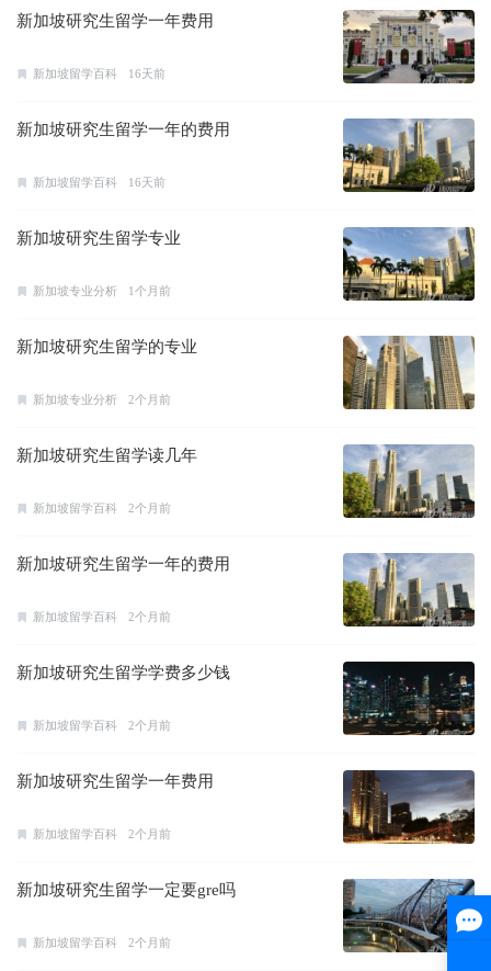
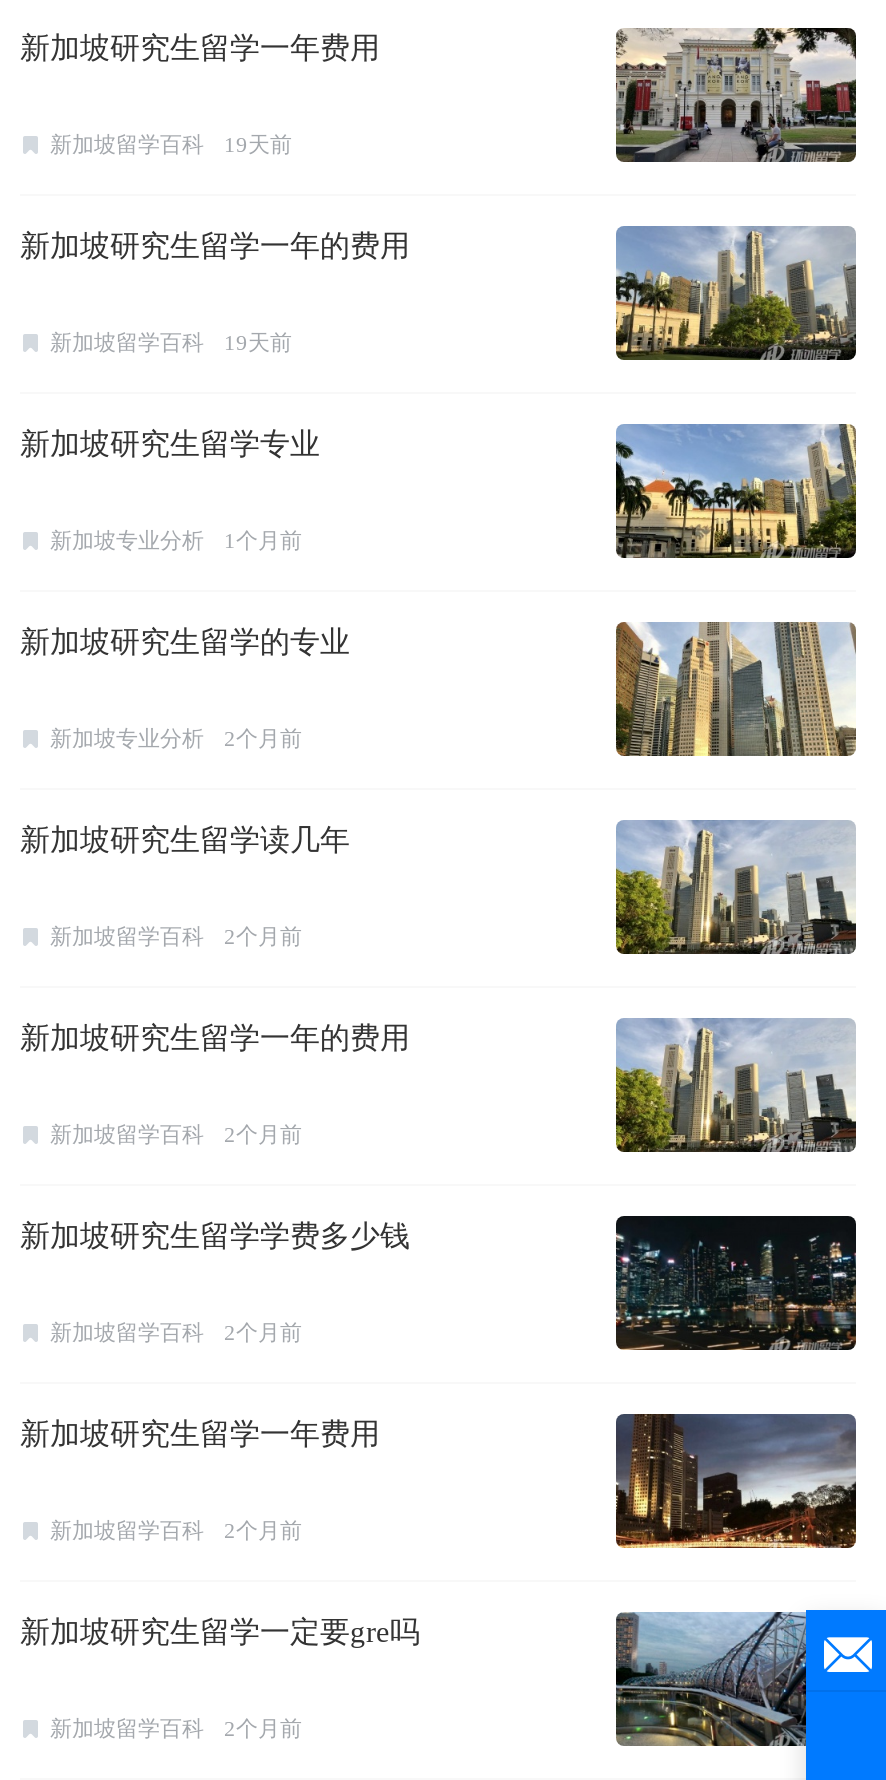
[33,67,165,80] 新加坡留学百科 16天前 -> [50,132,292,156] 新加坡留学百科 19天前
[33,176,165,189] 新加坡留学百科 16天前 -> [50,330,292,354] 新加坡留学百科 19天前
[447,878,488,933] [image] -> [804,1608,880,1708] [image]

